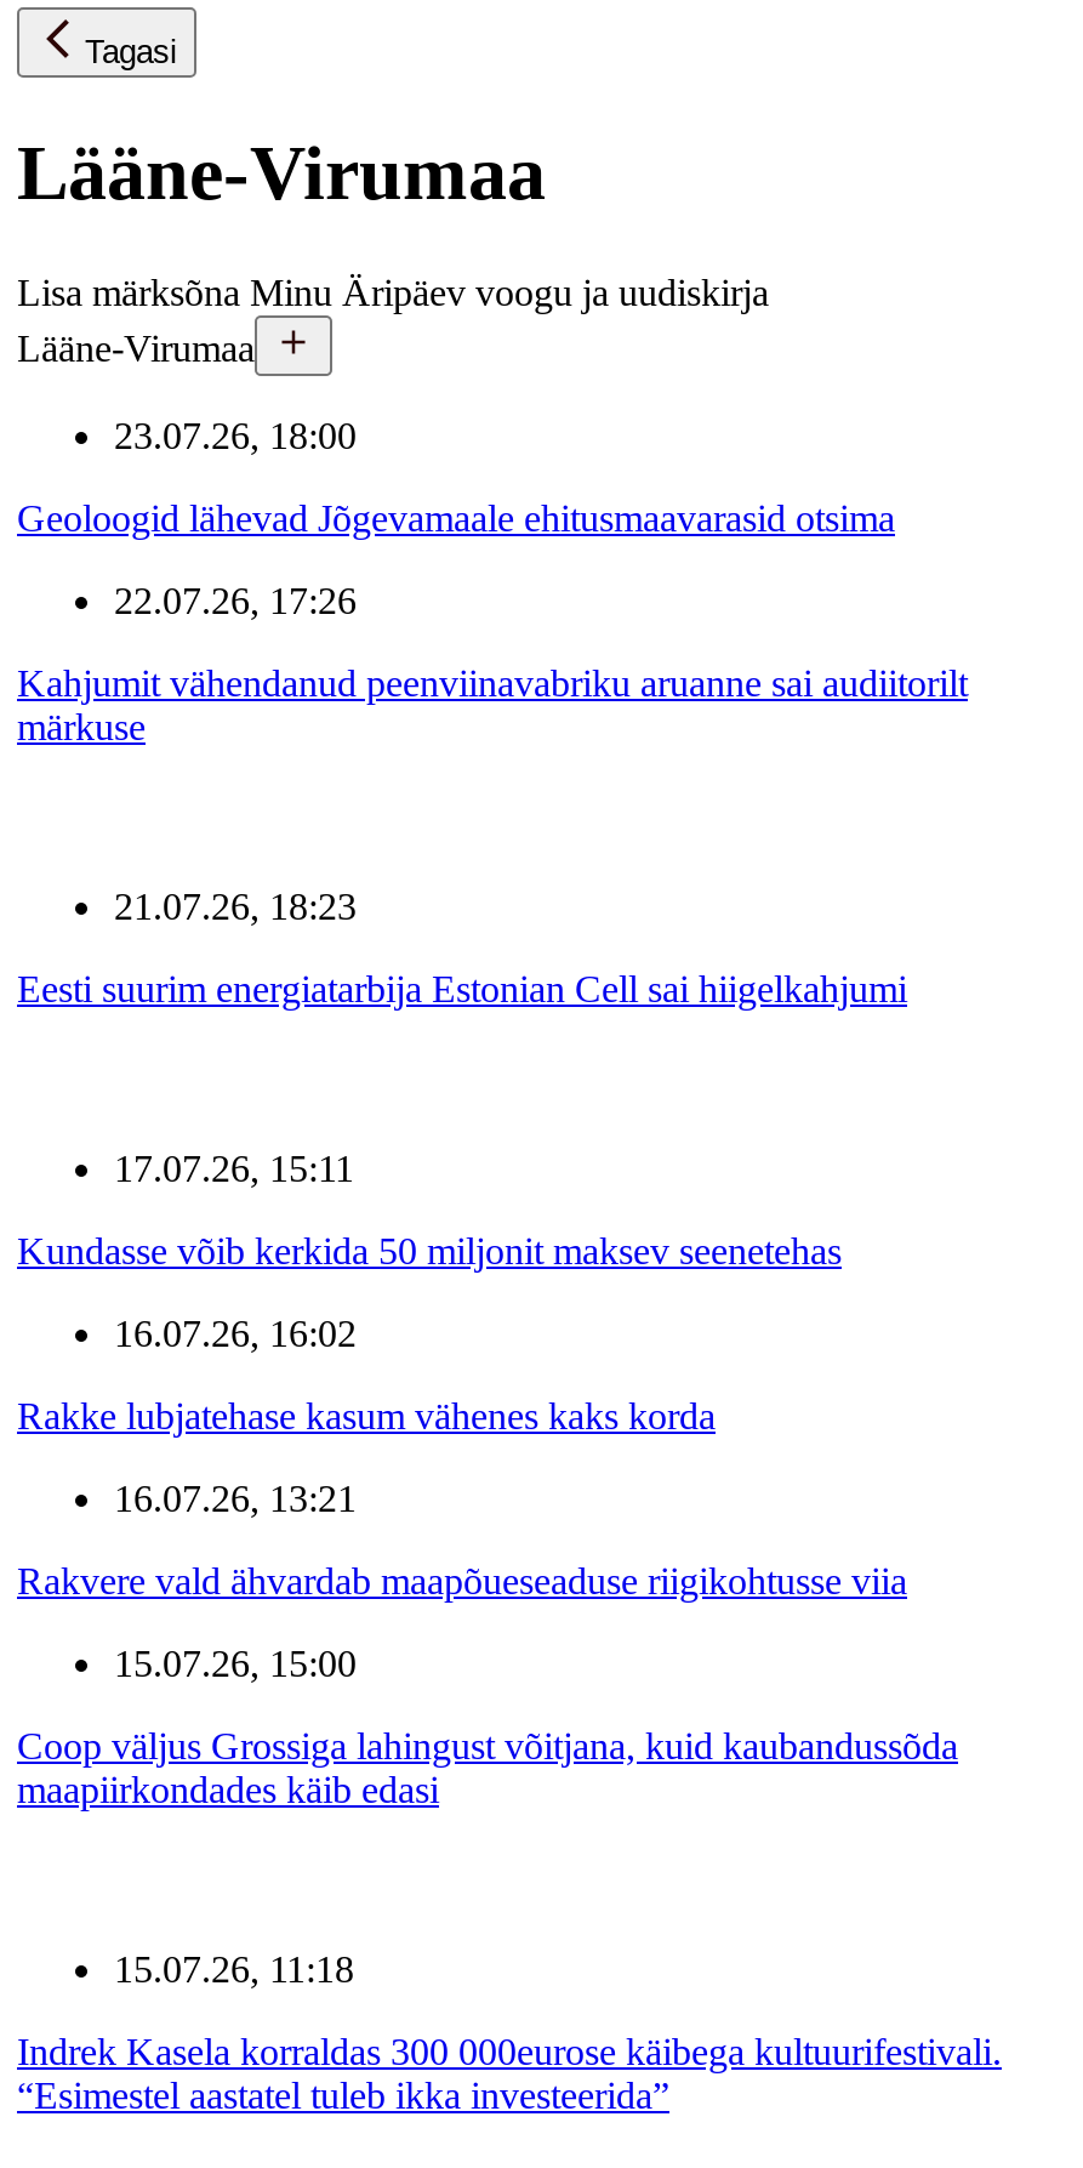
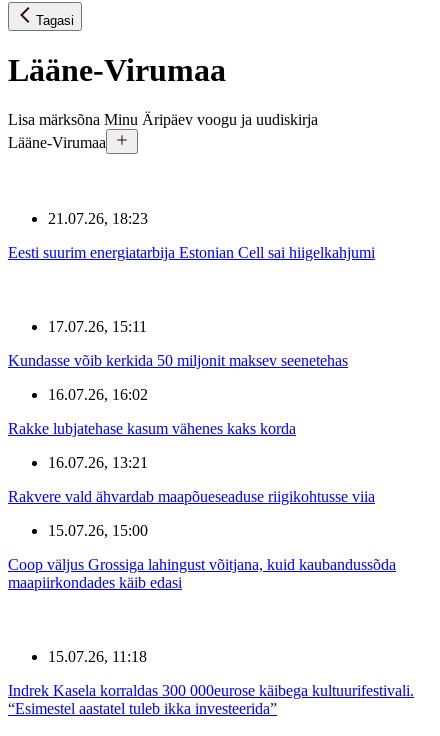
[17,415,968,747] 23.07.26, 18:00 | Geoloogid lähevad Jõgevamaale ehitusmaavarasid otsima | 22.07.26, 17:26 | Kahjumit vähendanud peenviinavabriku aruanne sai audiitorilt | märkuse -> none

